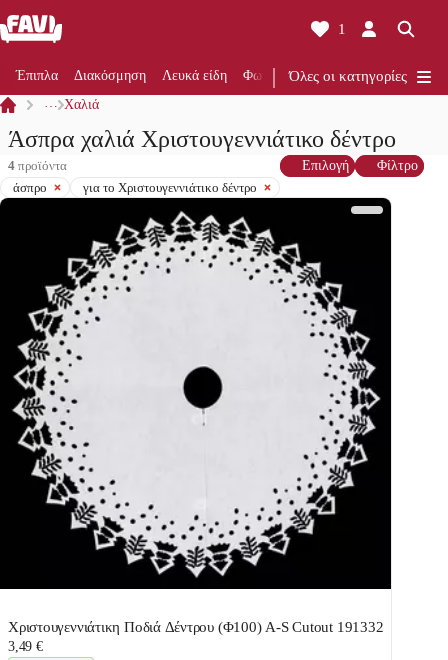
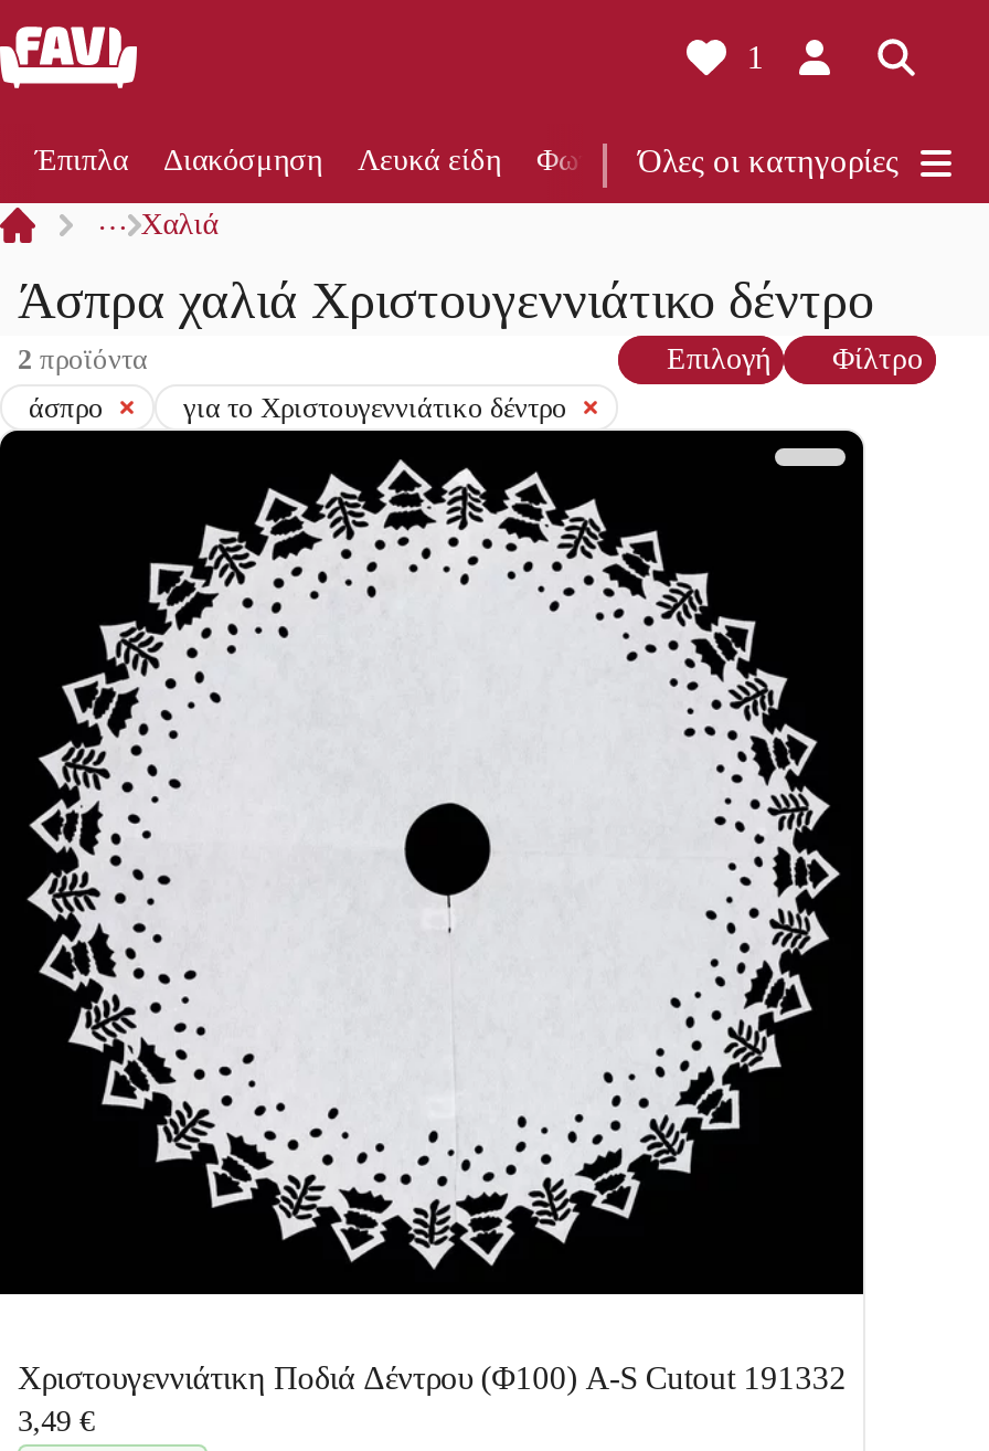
[8,158,67,173] 4 προϊόντα -> [18,342,148,375] 2 προϊόντα

